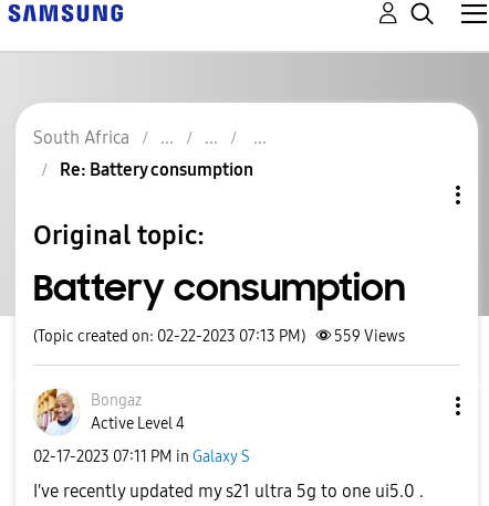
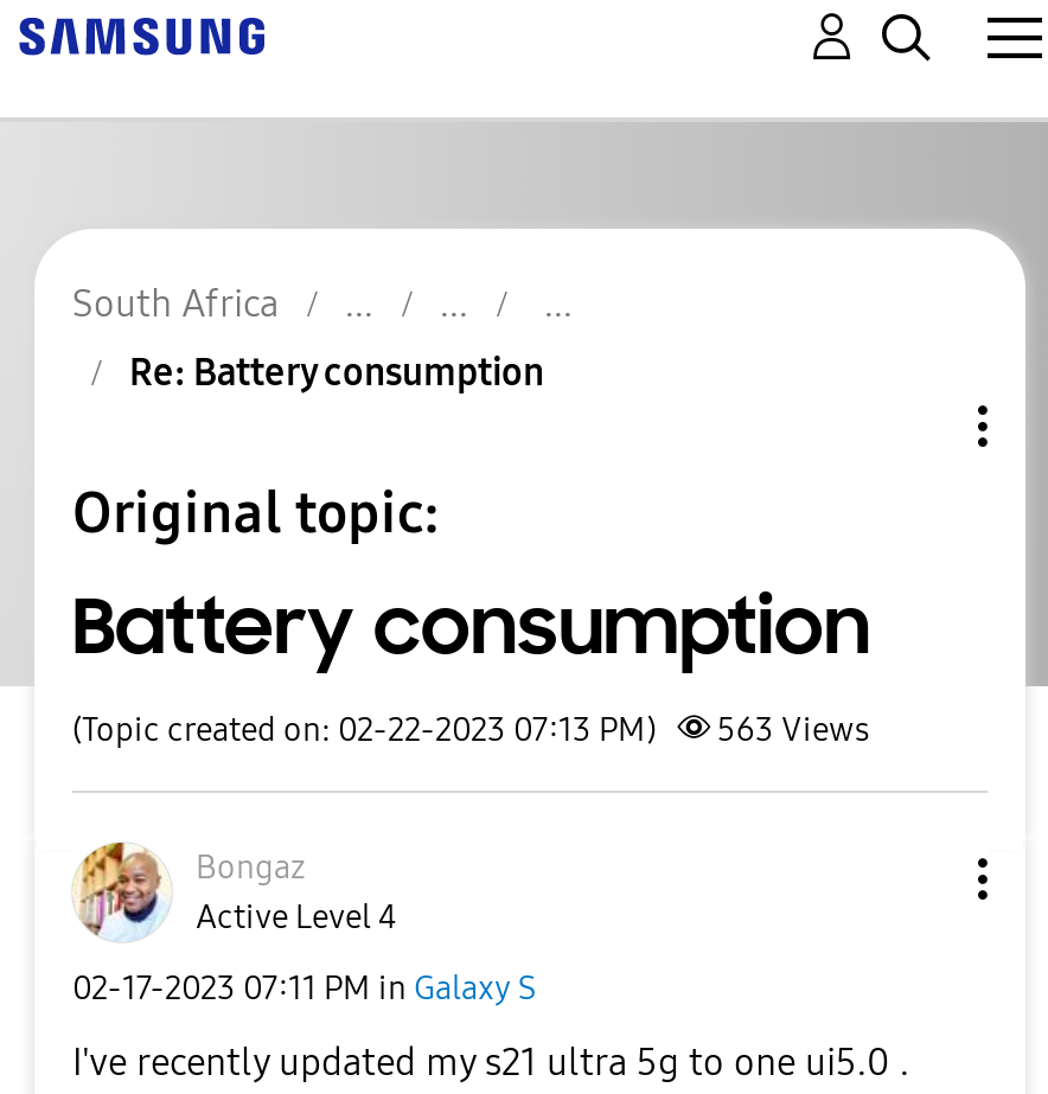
[33,327,405,346] (Topic created on: 02-22-2023 07:13 PM) 559 Views -> [72,710,869,750] (Topic created on: 02-22-2023 07:13 PM) 563 Views

